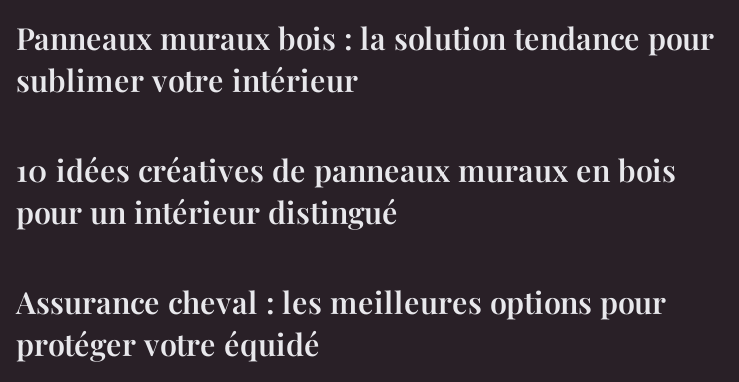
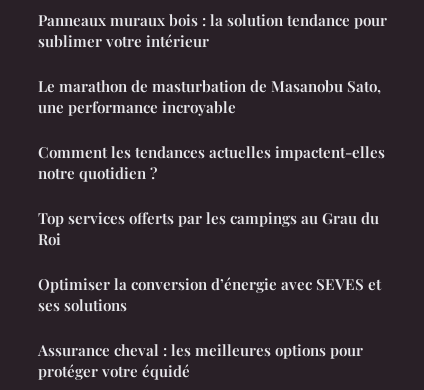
[16,149,676,231] 10 idées créatives de panneaux muraux en bois | pour un intérieur distingué -> [38,75,385,314] Le marathon de masturbation de Masanobu Sato, | une performance incroyable | Comment les tendances actuelles impactent-elles | notre quotidien ? | Top services offerts par les campings au Grau du | Roi | Optimiser la conversion d’énergie avec SEVES et | ses solutions

